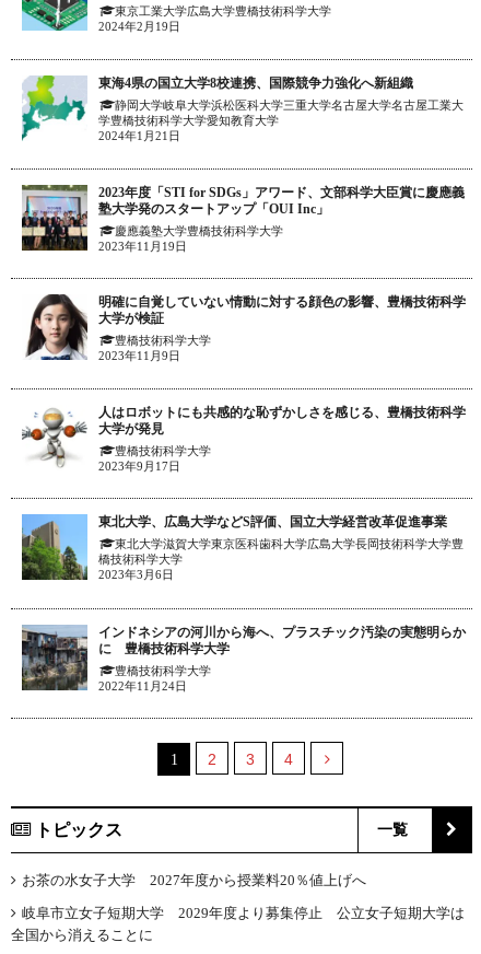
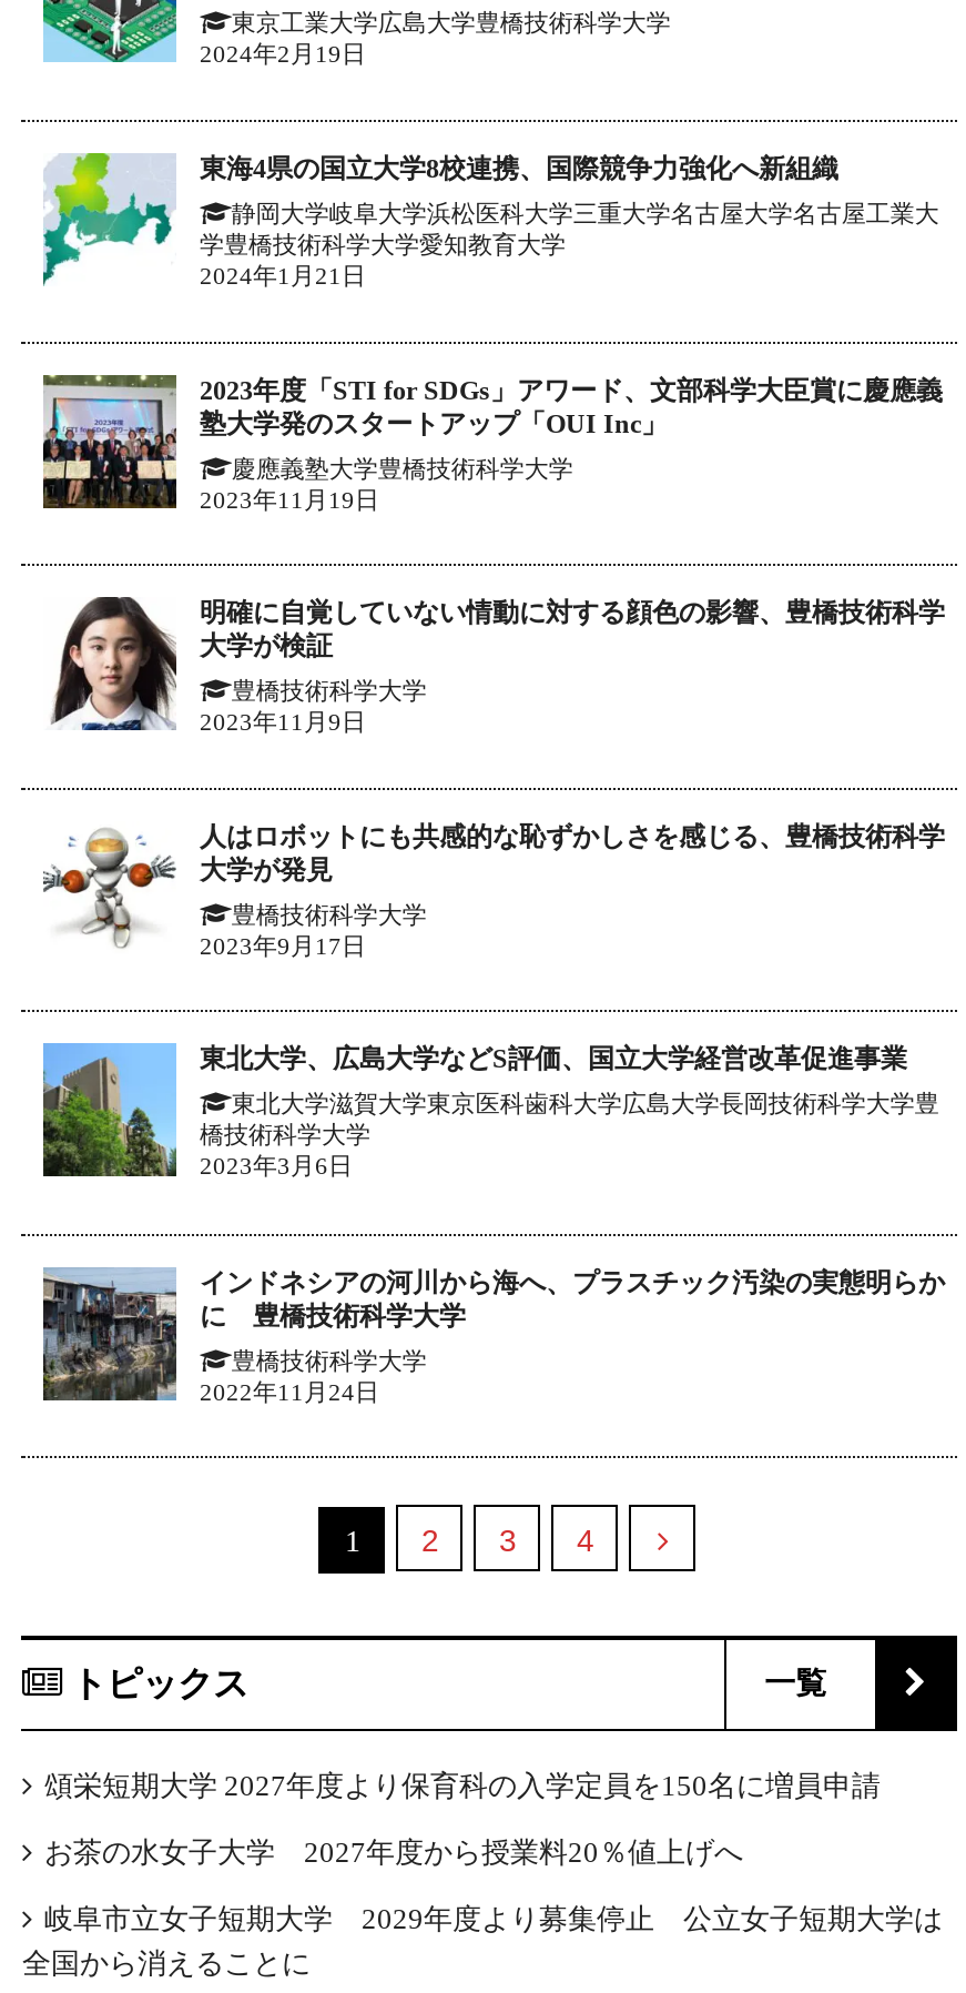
none -> [44,1769,880,1802] 頌栄短期大学 2027年度より保育科の入学定員を150名に増員申請

